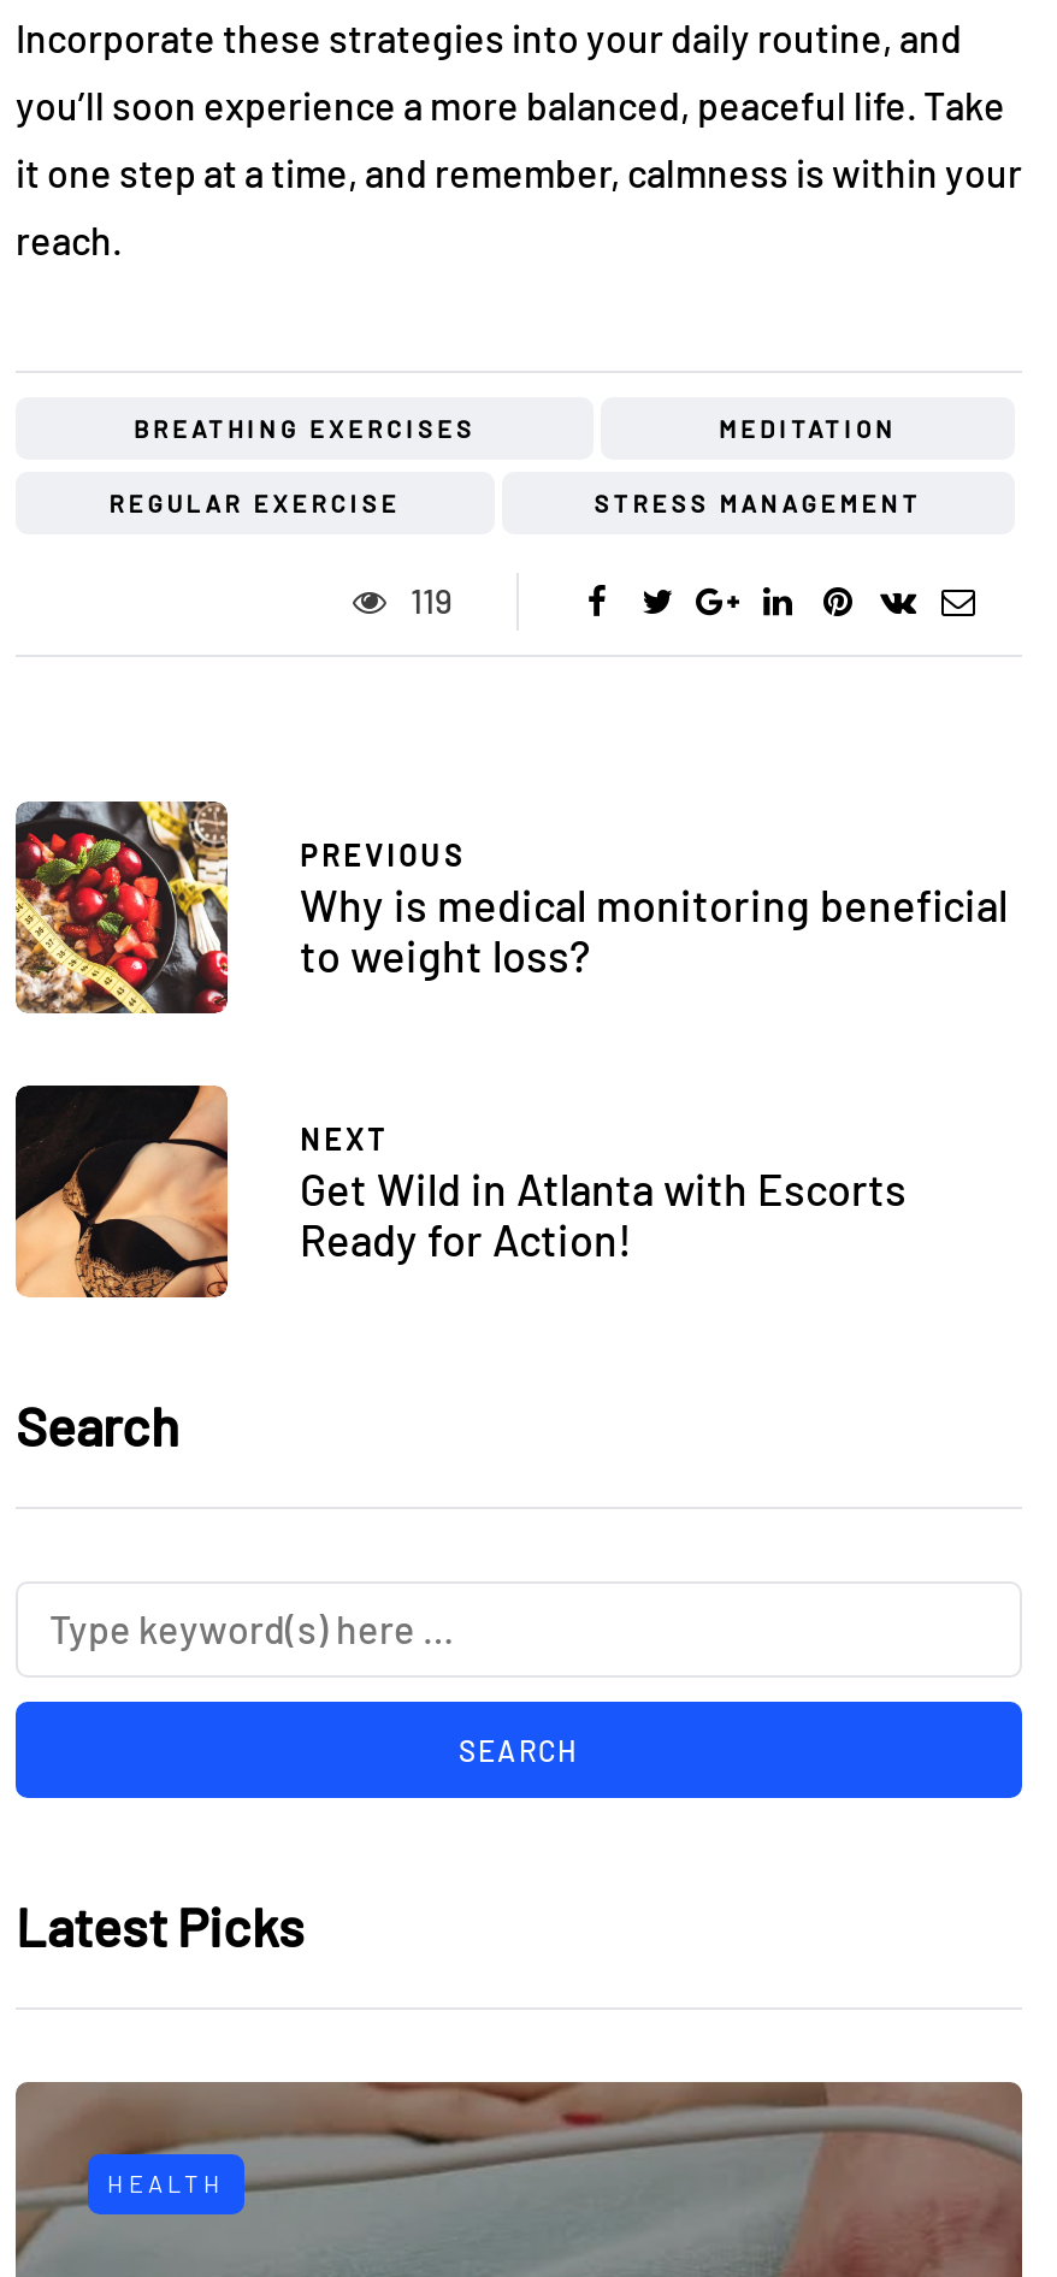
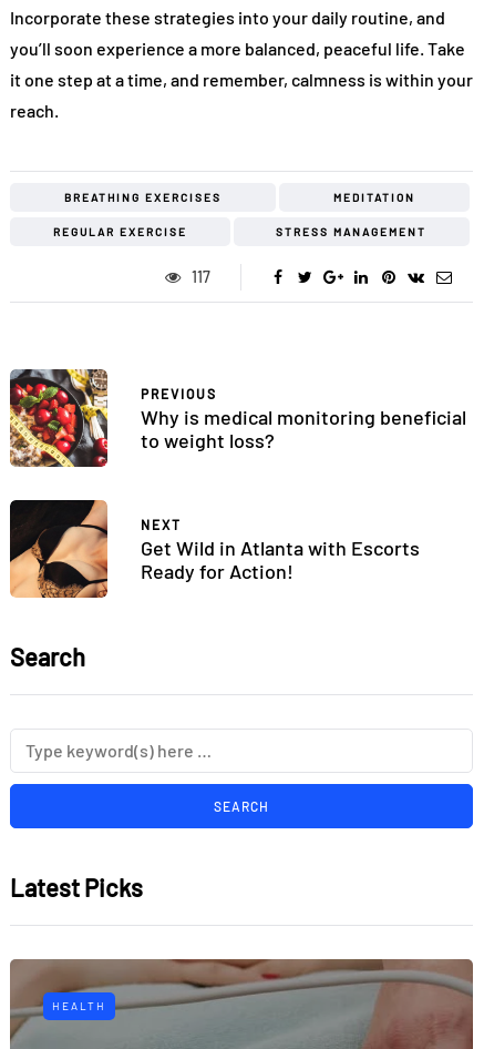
[411,580,451,621] 119 -> [192,267,210,286] 117

